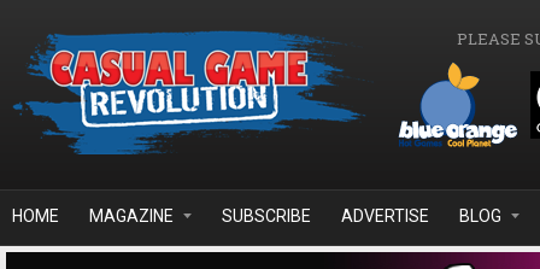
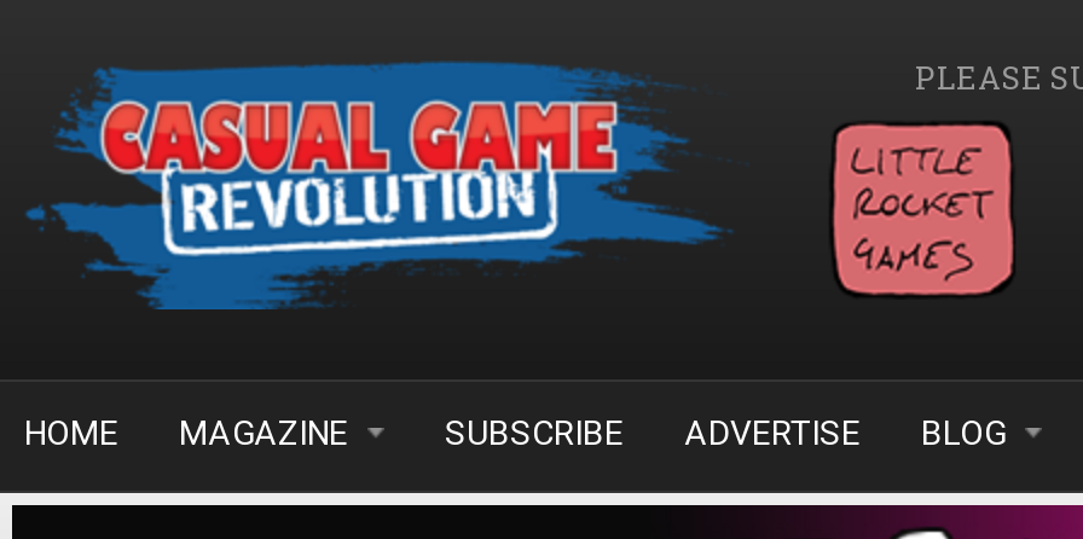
[398,62,518,147] [image] -> [800,123,1037,297] [image]

